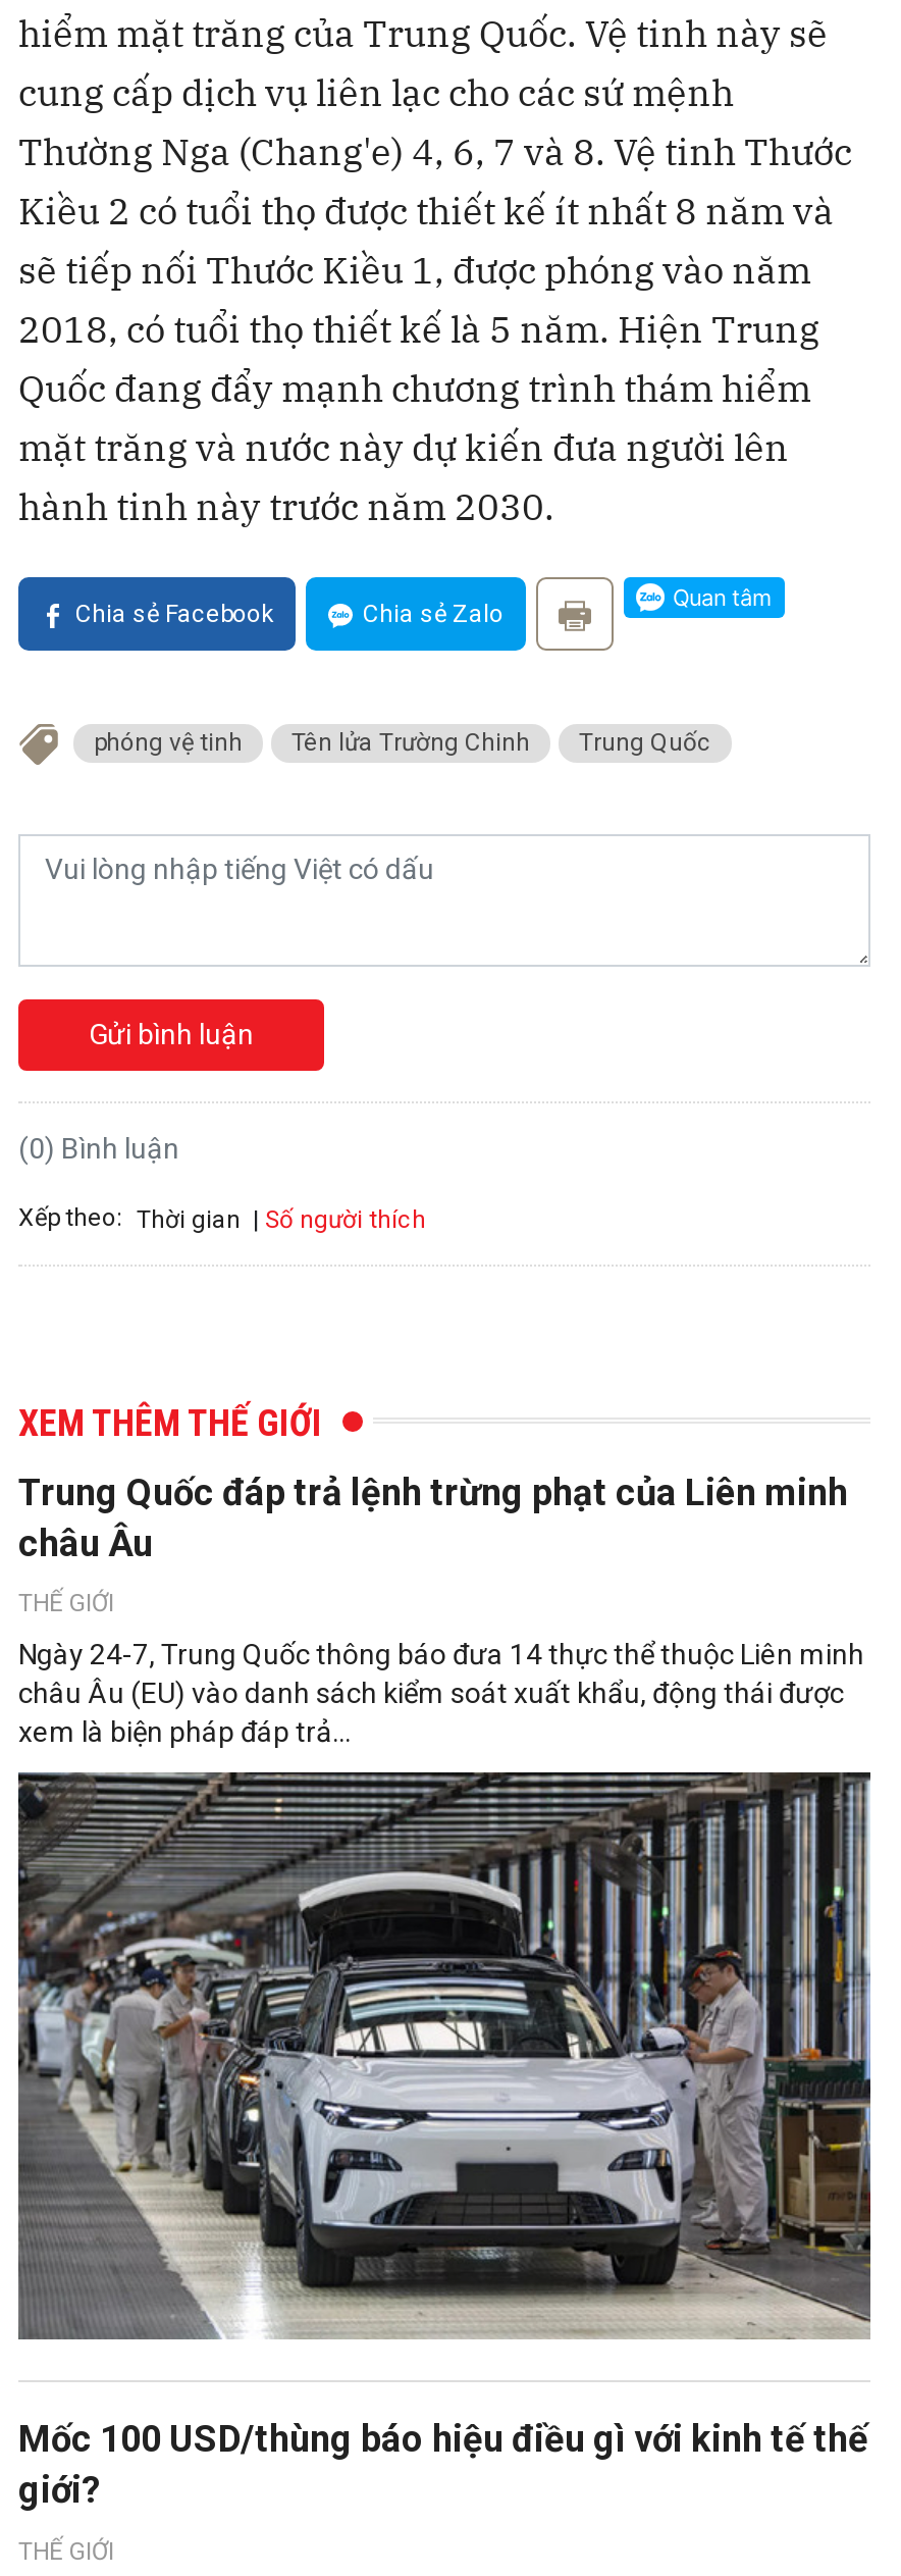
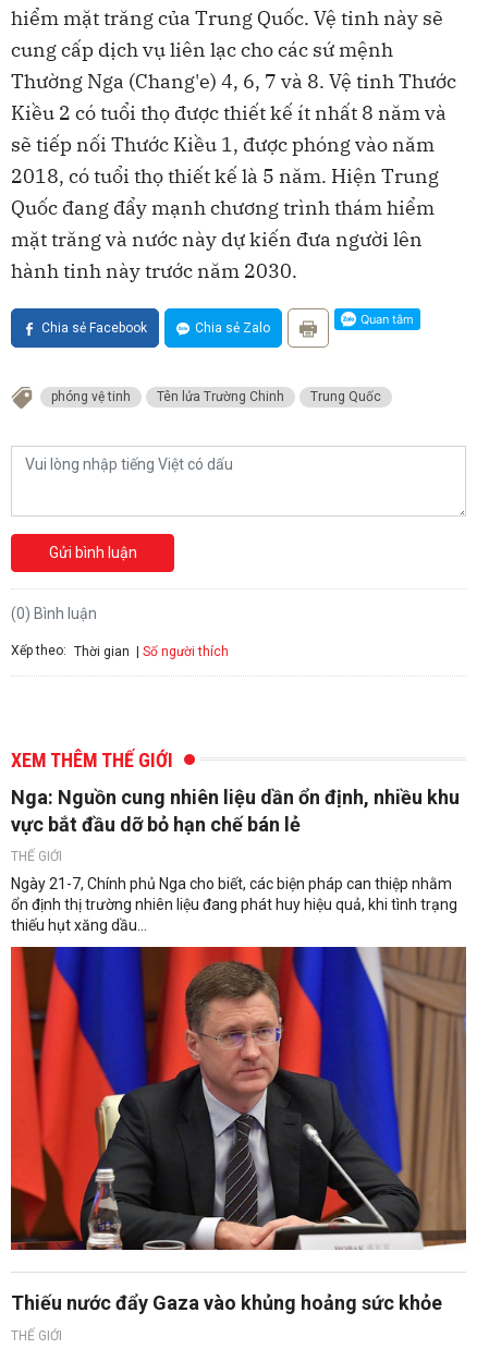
[18,1470,848,1564] Trung Quốc đáp trả lệnh trừng phạt của Liên minh | châu Âu -> [11,785,460,835] Nga: Nguồn cung nhiên liệu dần ổn định, nhiều khu | vực bắt đầu dỡ bỏ hạn chế bán lẻ
[18,1637,864,1747] Ngày 24-7, Trung Quốc thông báo đưa 14 thực thể thuộc Liên minh | châu Âu (EU) vào danh sách kiểm soát xuất khẩu, động thái được | xem là biện pháp đáp trả... -> [11,875,457,934] Ngày 21-7, Chính phủ Nga cho biết, các biện pháp can thiệp nhằm | ổn định thị trường nhiên liệu đang phát huy hiệu quả, khi tình trạng | thiếu hụt xăng dầu...
[16,1774,872,2511] [image] | Mốc 100 USD/thùng báo hiệu điều gì với kinh tế thế | giới? -> [10,946,467,1314] [image] | Thiếu nước đẩy Gaza vào khủng hoảng sức khỏe

